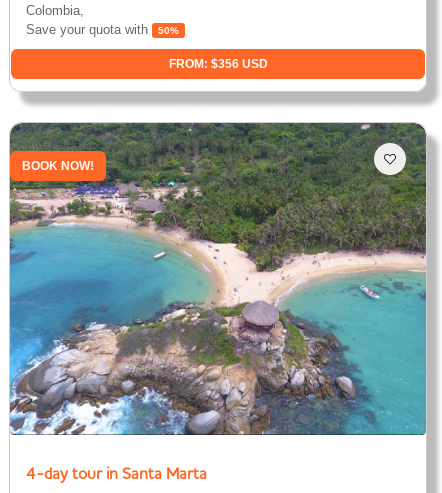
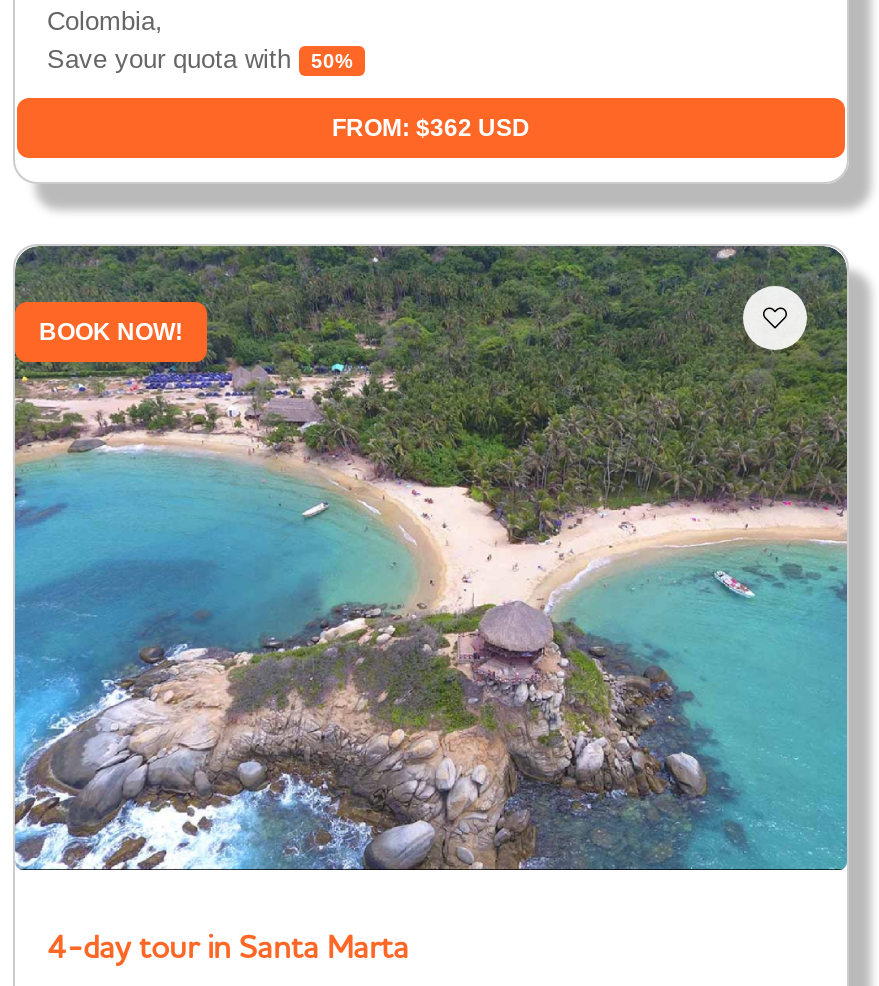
[168,57,267,71] FROM: $356 USD -> [332,114,530,142] FROM: $362 USD

